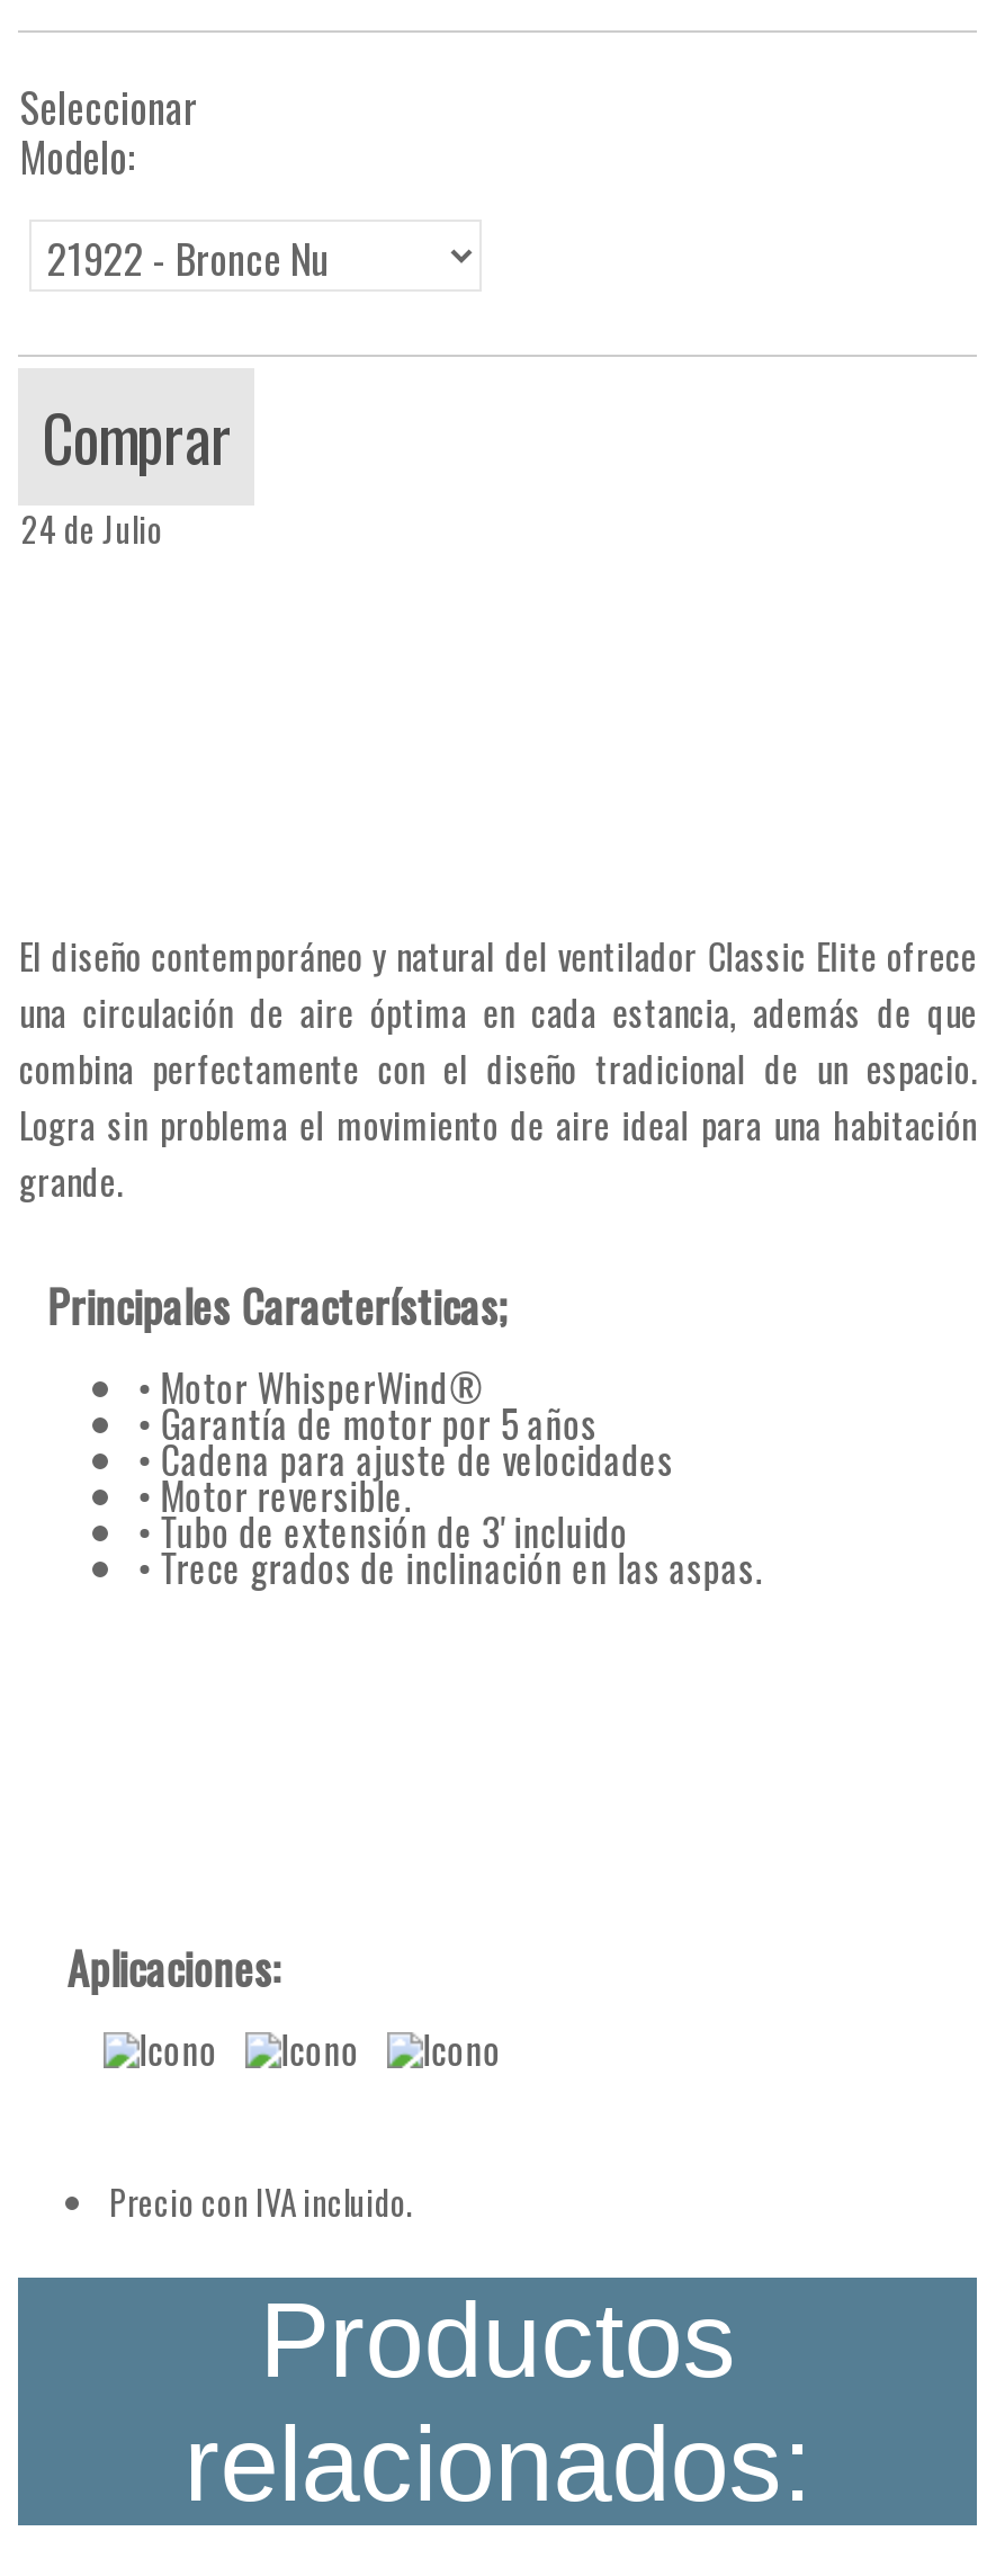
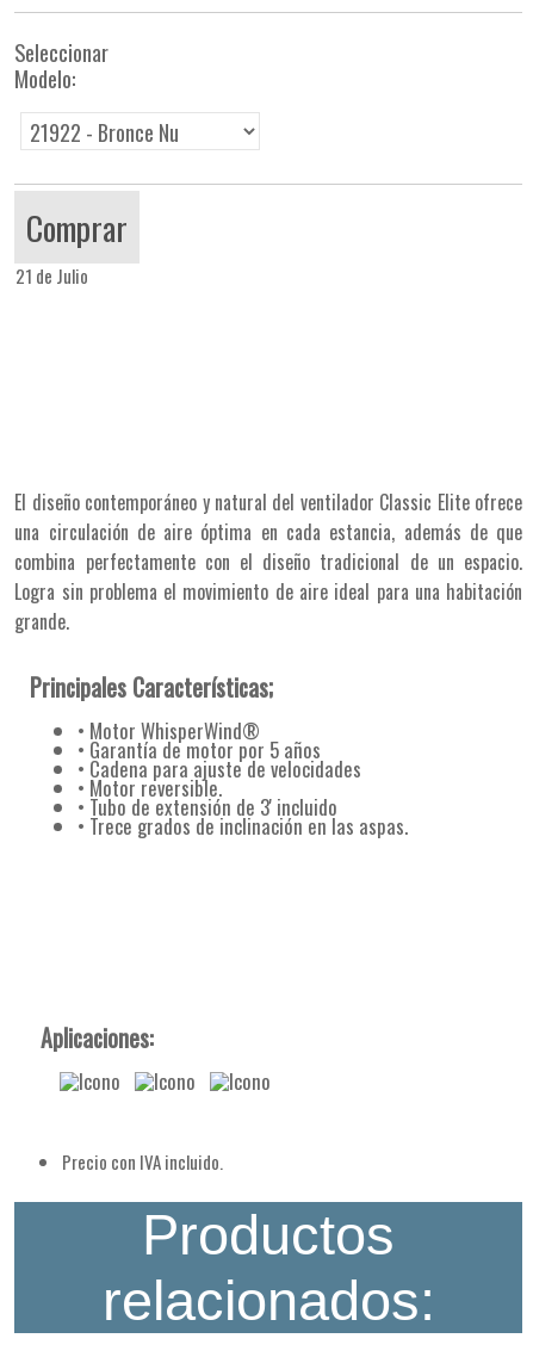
[21,504,163,553] 24 de Julio -> [16,263,89,289] 21 de Julio

